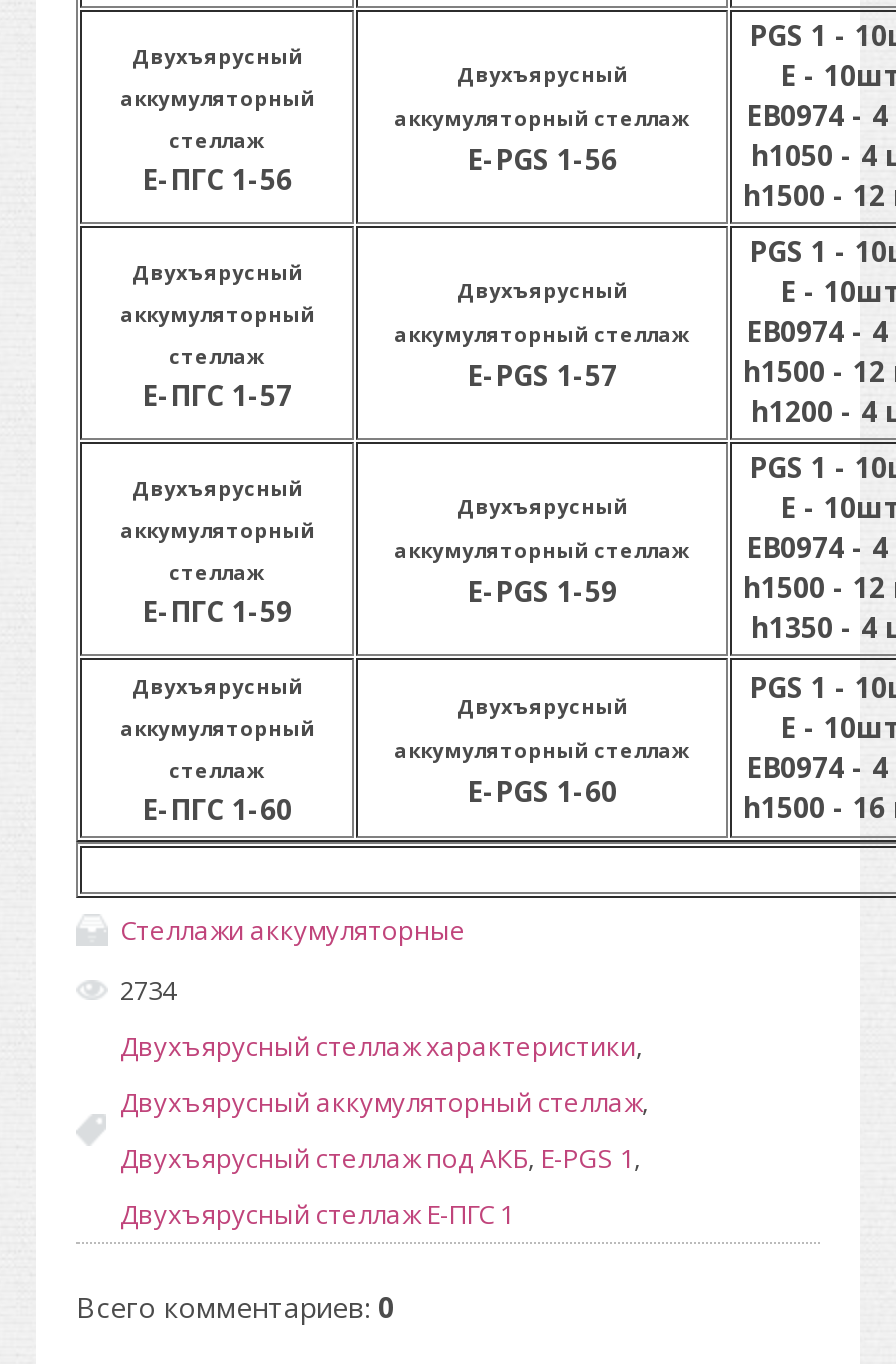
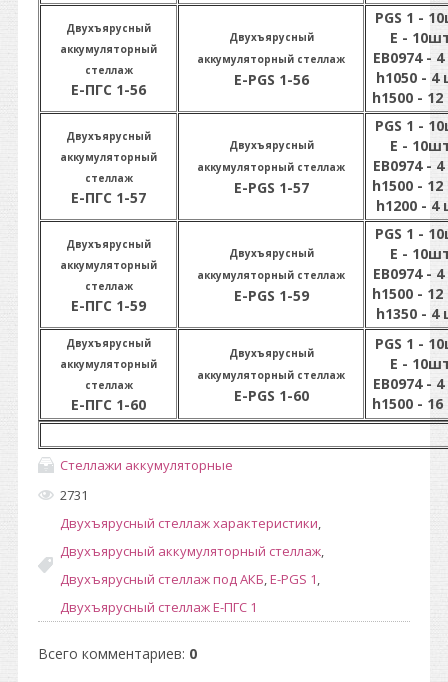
[120,971,176,1007] 2734 -> [60,485,88,503] 2731

